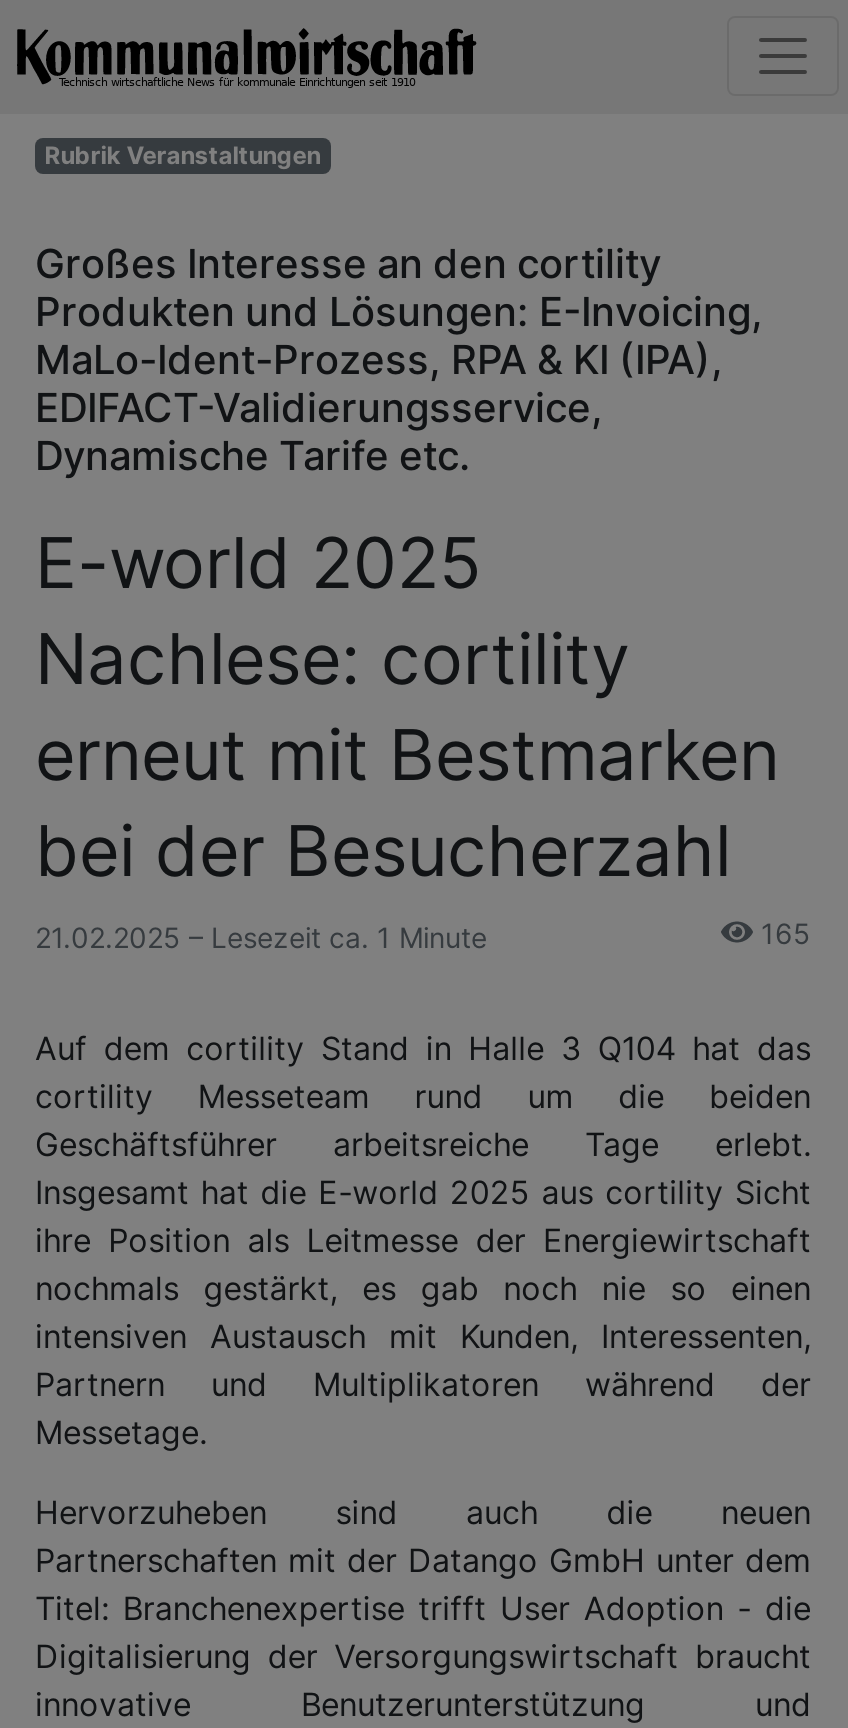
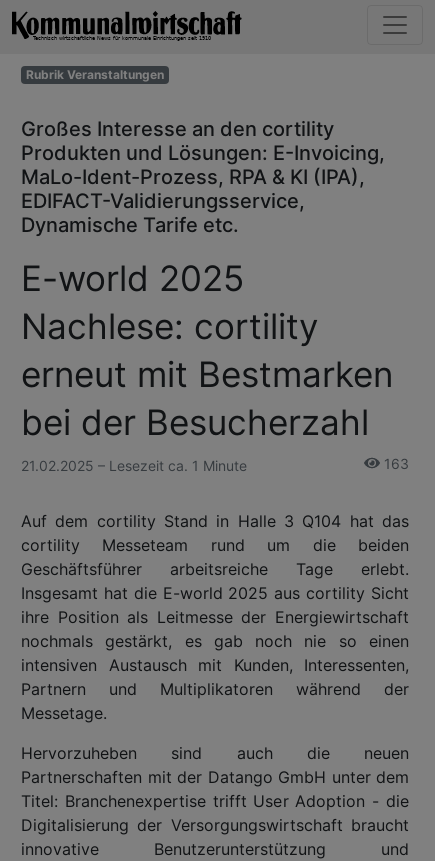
[753,915,811,949] 165 -> [380,454,409,471] 163

